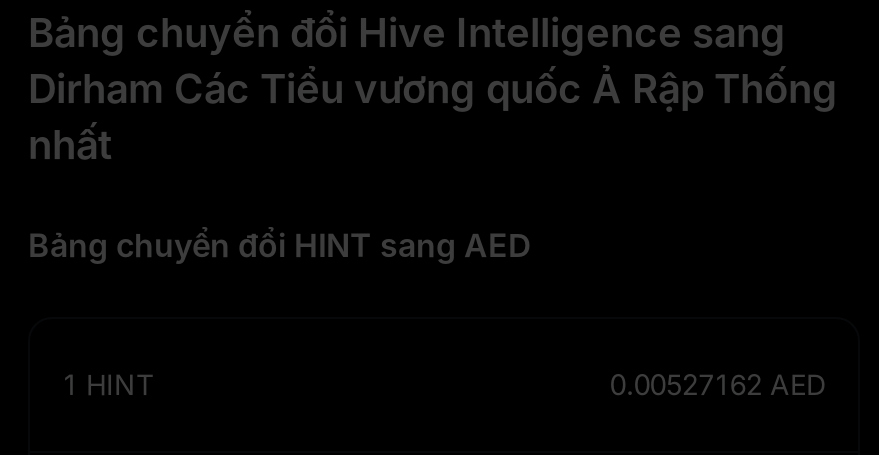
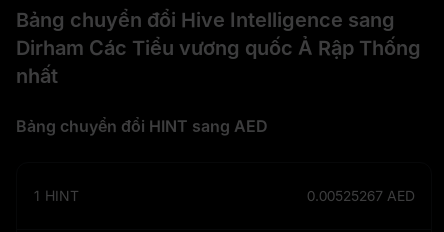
[610,367,826,401] 0.00527162 AED -> [307,187,415,204] 0.00525267 AED

